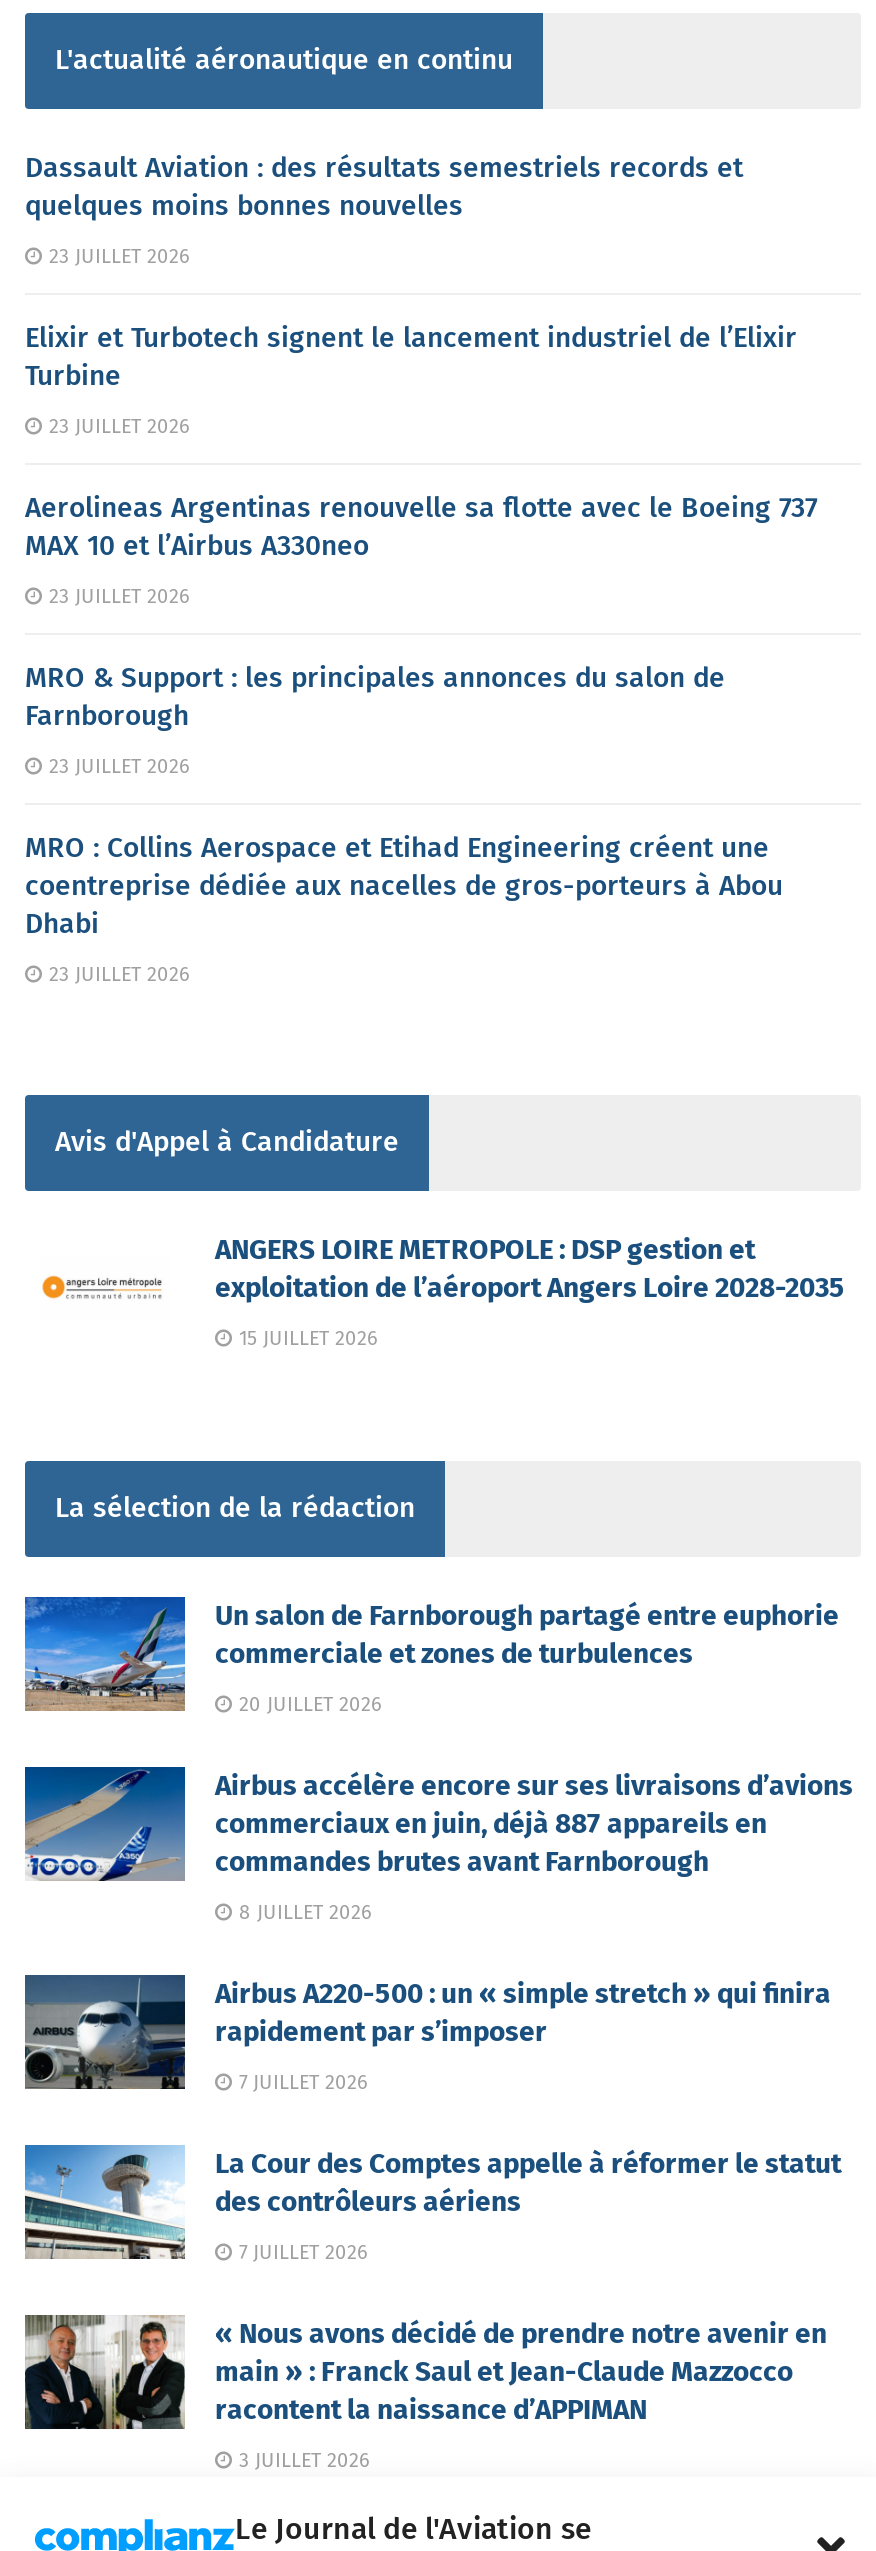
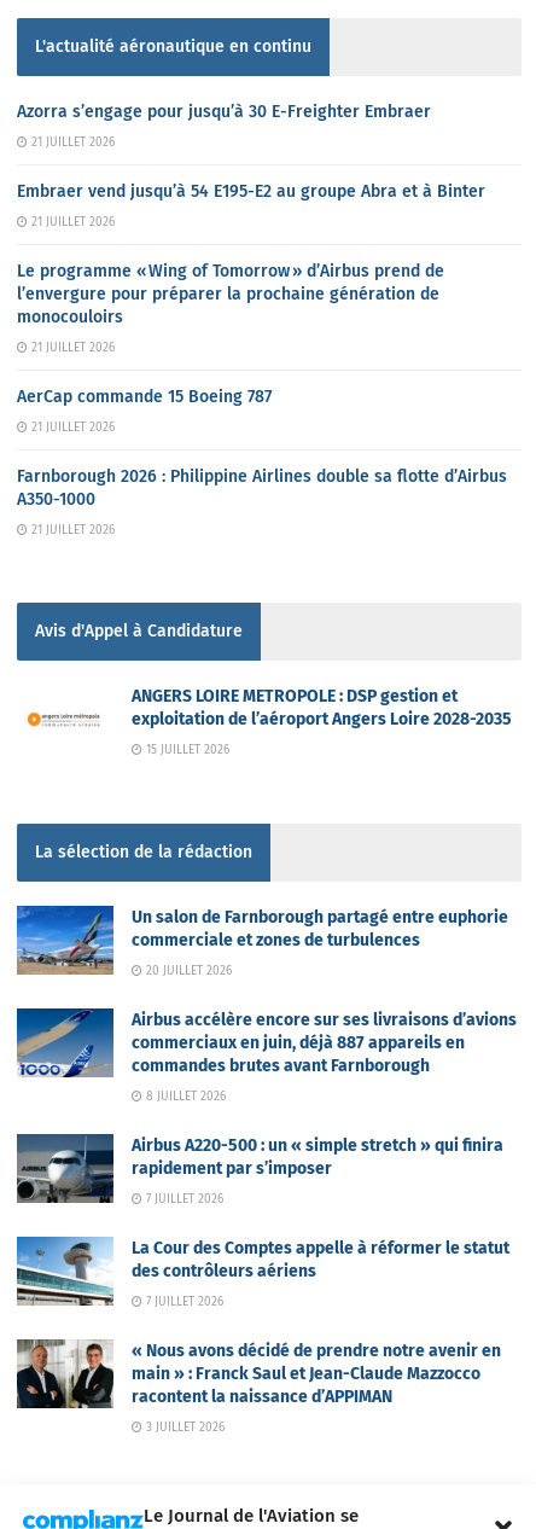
[25,151,743,223] Dassault Aviation : des résultats semestriels records et | quelques moins bonnes nouvelles -> [17,102,431,122] Azorra s’engage pour jusqu’à 30 E-Freighter Embraer
[43,245,189,269] 23 JUILLET 2026 -> [28,136,115,150] 21 JUILLET 2026
[25,321,797,393] Elixir et Turbotech signent le lancement industriel de l’Elixir | Turbine -> [17,182,485,202] Embraer vend jusqu’à 54 E195-E2 au groupe Abra et à Binter
[43,415,189,439] 23 JUILLET 2026 -> [28,215,115,230] 21 JUILLET 2026
[25,491,817,563] Aerolineas Argentinas renouvelle sa flotte avec le Boeing 737 | MAX 10 et l’Airbus A330neo -> [17,261,444,328] Le programme « Wing of Tomorrow » d’Airbus prend de | l’envergure pour préparer la prochaine génération de | monocouloirs
[43,585,189,609] 23 JUILLET 2026 -> [28,341,115,355] 21 JUILLET 2026
[25,661,725,733] MRO & Support : les principales annonces du salon de | Farnborough -> [17,387,272,407] AerCap commande 15 Boeing 787
[43,755,189,779] 23 JUILLET 2026 -> [28,421,115,435] 21 JUILLET 2026
[25,831,783,941] MRO : Collins Aerospace et Etihad Engineering créent une | coentreprise dédiée aux nacelles de gros-porteurs à Abou | Dhabi -> [17,467,507,510] Farnborough 2026 : Philippine Airlines double sa flotte d’Airbus | A350-1000
[43,963,189,987] 23 JUILLET 2026 -> [28,523,115,538] 21 JUILLET 2026
moved [21,1125,853,2473] -> [14,621,517,1435]: [image] | Avis d'Appel à Candidature | ANGERS LOIRE METROPOLE : DSP gestion et | ... | racontent la naissance d’APPIMAN | 3 JUILLET 2026

